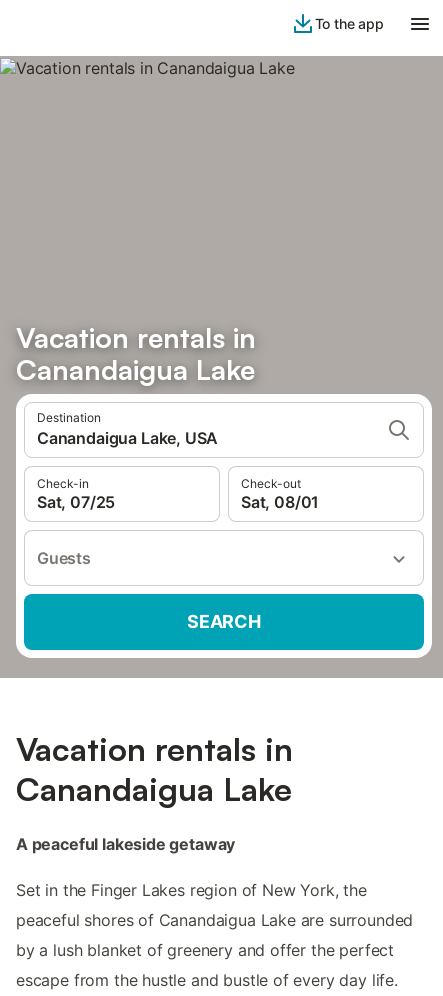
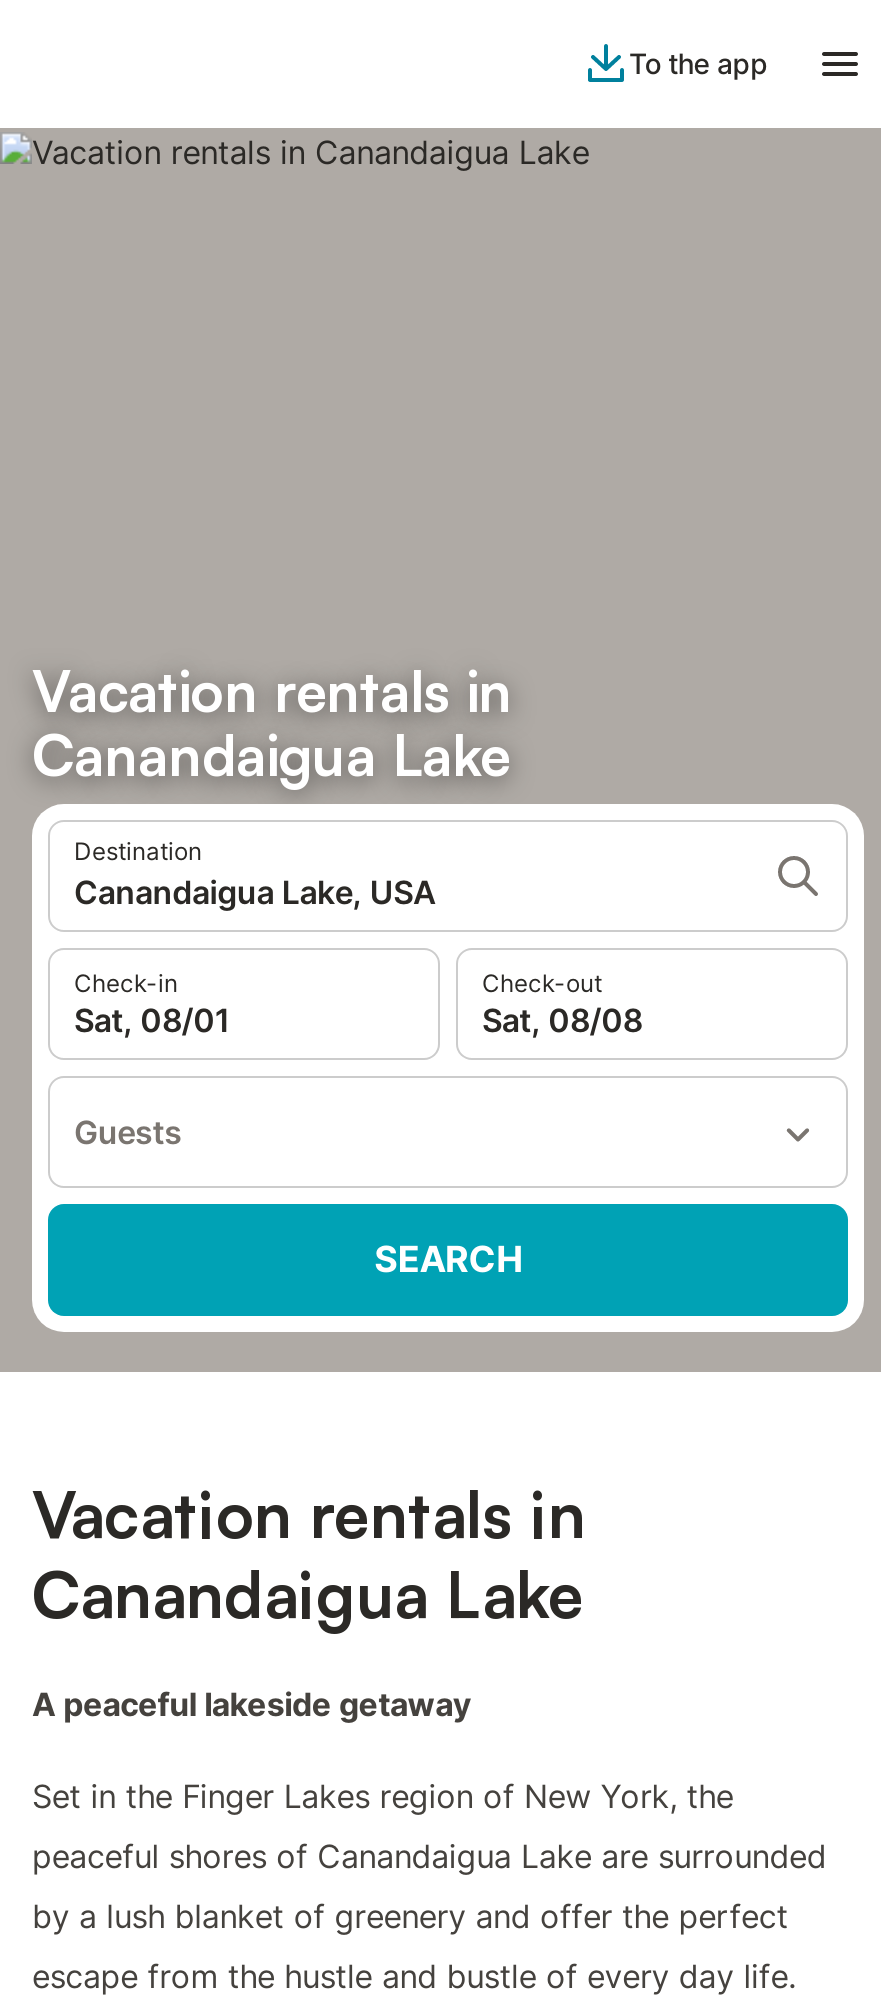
[37,492,115,512] Sat, 07/25 -> [74,1000,230,1040] Sat, 08/01
[241,492,319,512] Sat, 08/01 -> [482,1000,642,1040] Sat, 08/08

